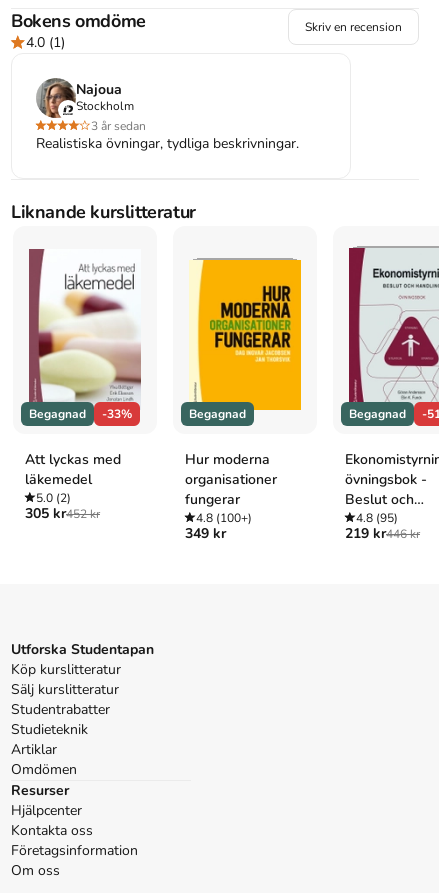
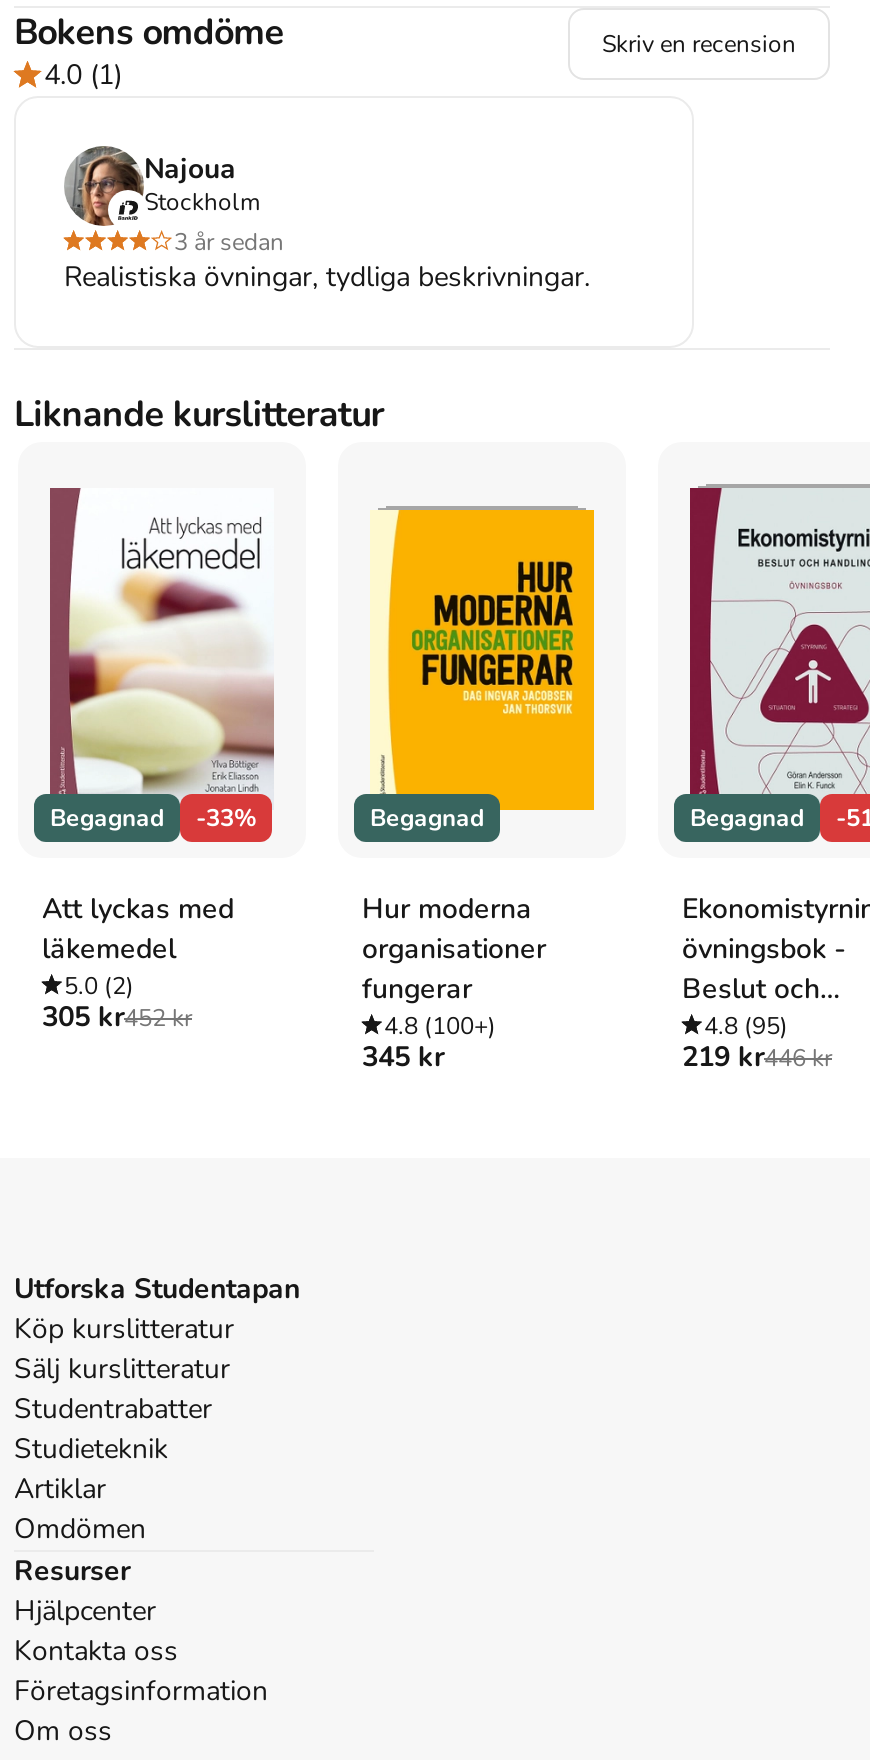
[185,524,226,543] 349 kr -> [362,1038,444,1076] 345 kr

